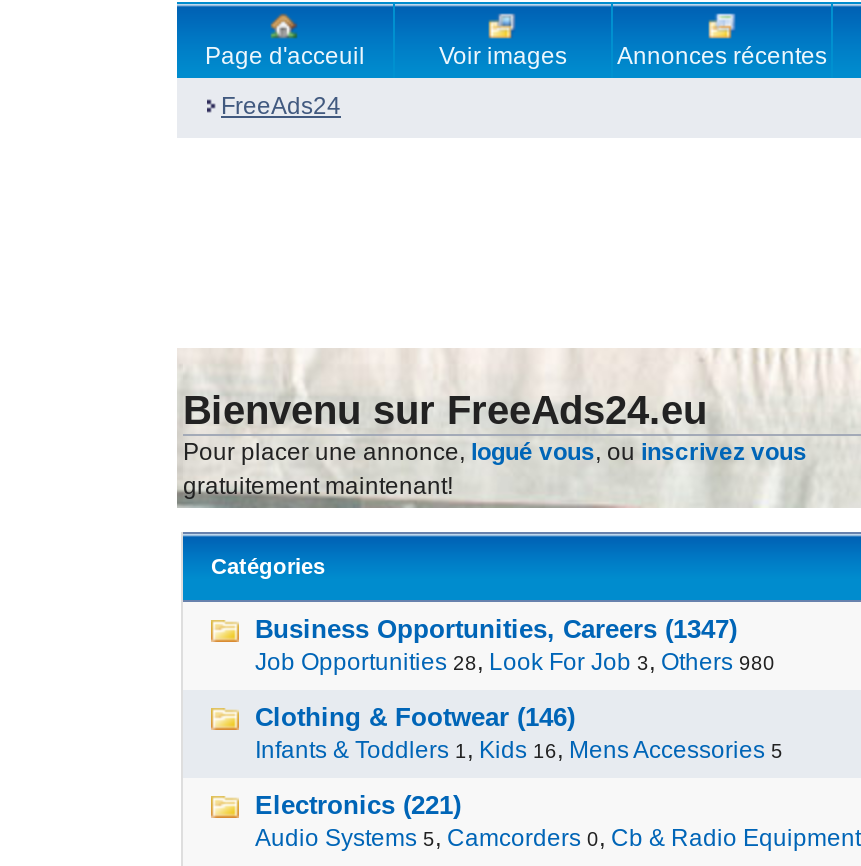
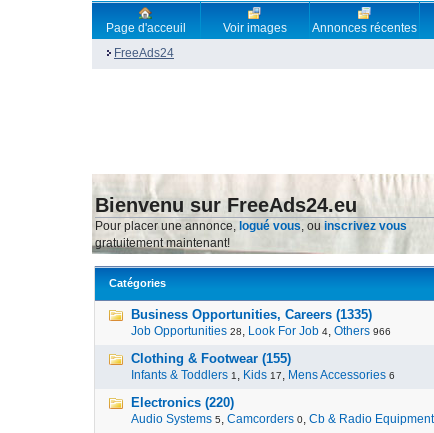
[255,614,737,644] Business Opportunities, Careers (1347) -> [131,307,372,322] Business Opportunities, Careers (1335)
[255,648,775,676] Job Opportunities 28, Look For Job 3, Others 980 -> [131,324,391,338] Job Opportunities 28, Look For Job 4, Others 966
[255,702,575,732] Clothing & Footwear (146) -> [131,351,291,366] Clothing & Footwear (155)
[255,736,783,764] Infants & Toddlers 1, Kids 16, Mens Accessories 5 -> [131,368,395,382] Infants & Toddlers 1, Kids 17, Mens Accessories 6
[255,790,461,820] Electronics (221) -> [131,395,234,410] Electronics (220)

